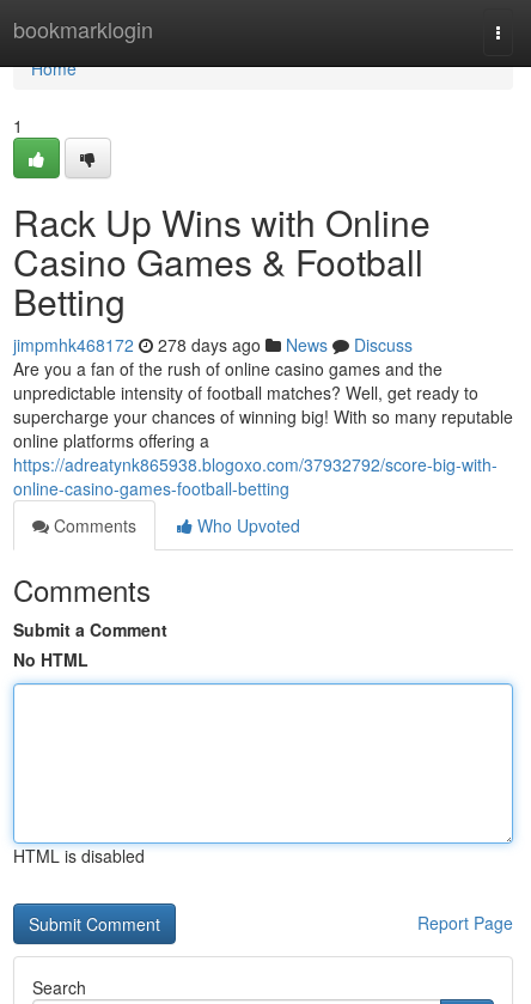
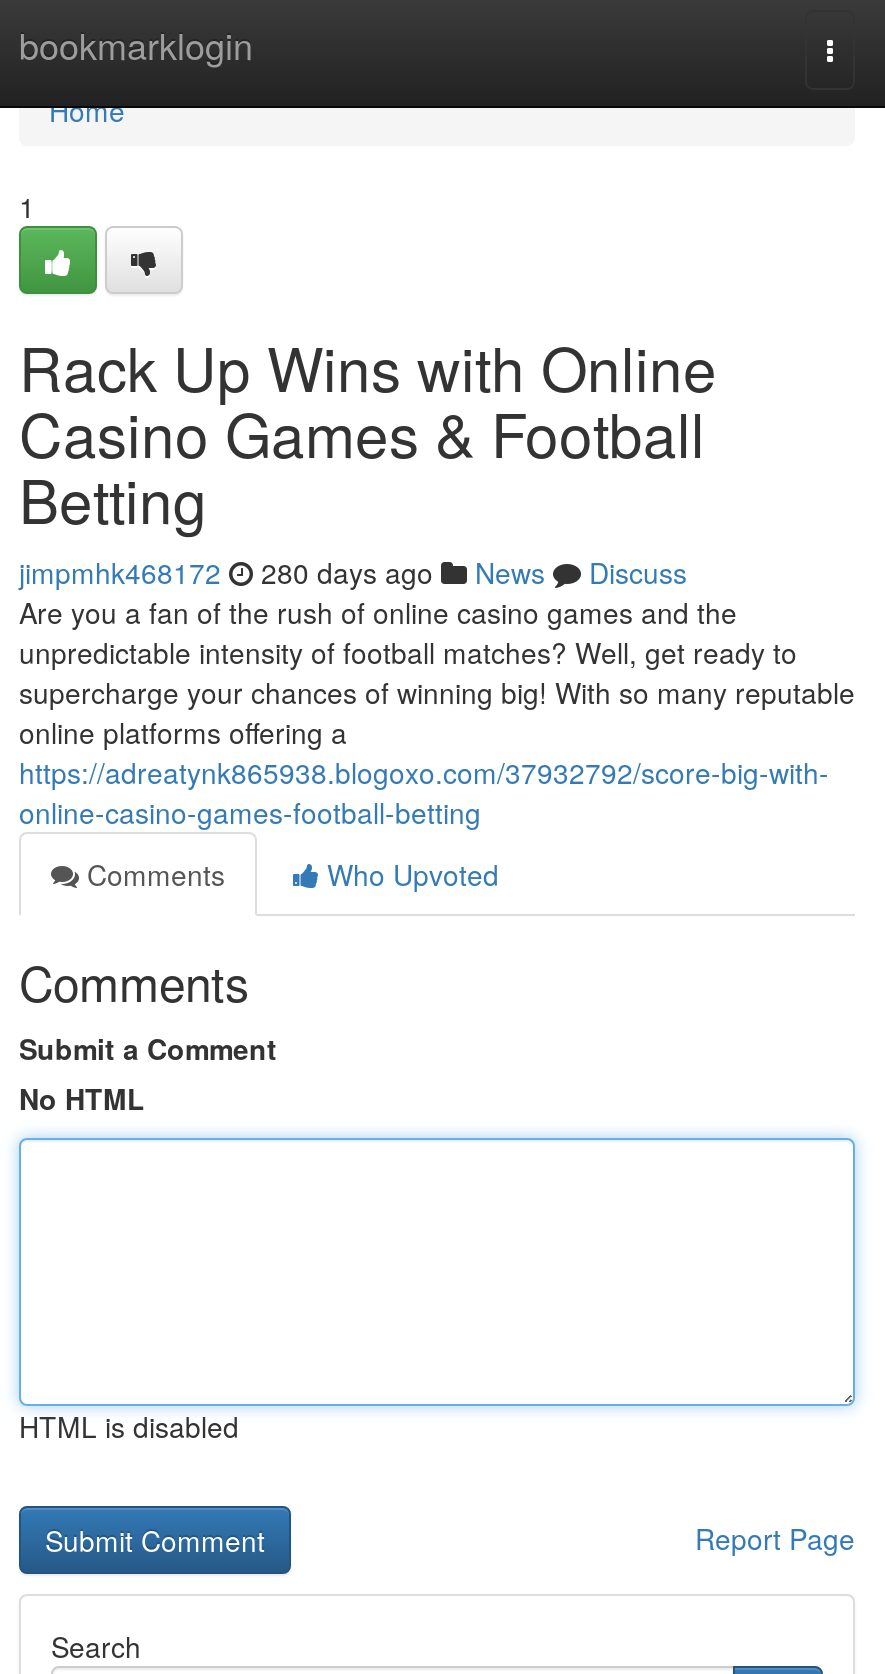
[13,333,413,357] jimpmhk468172 278 days ago News Discuss -> [19,552,687,592] jimpmhk468172 280 days ago News Discuss

